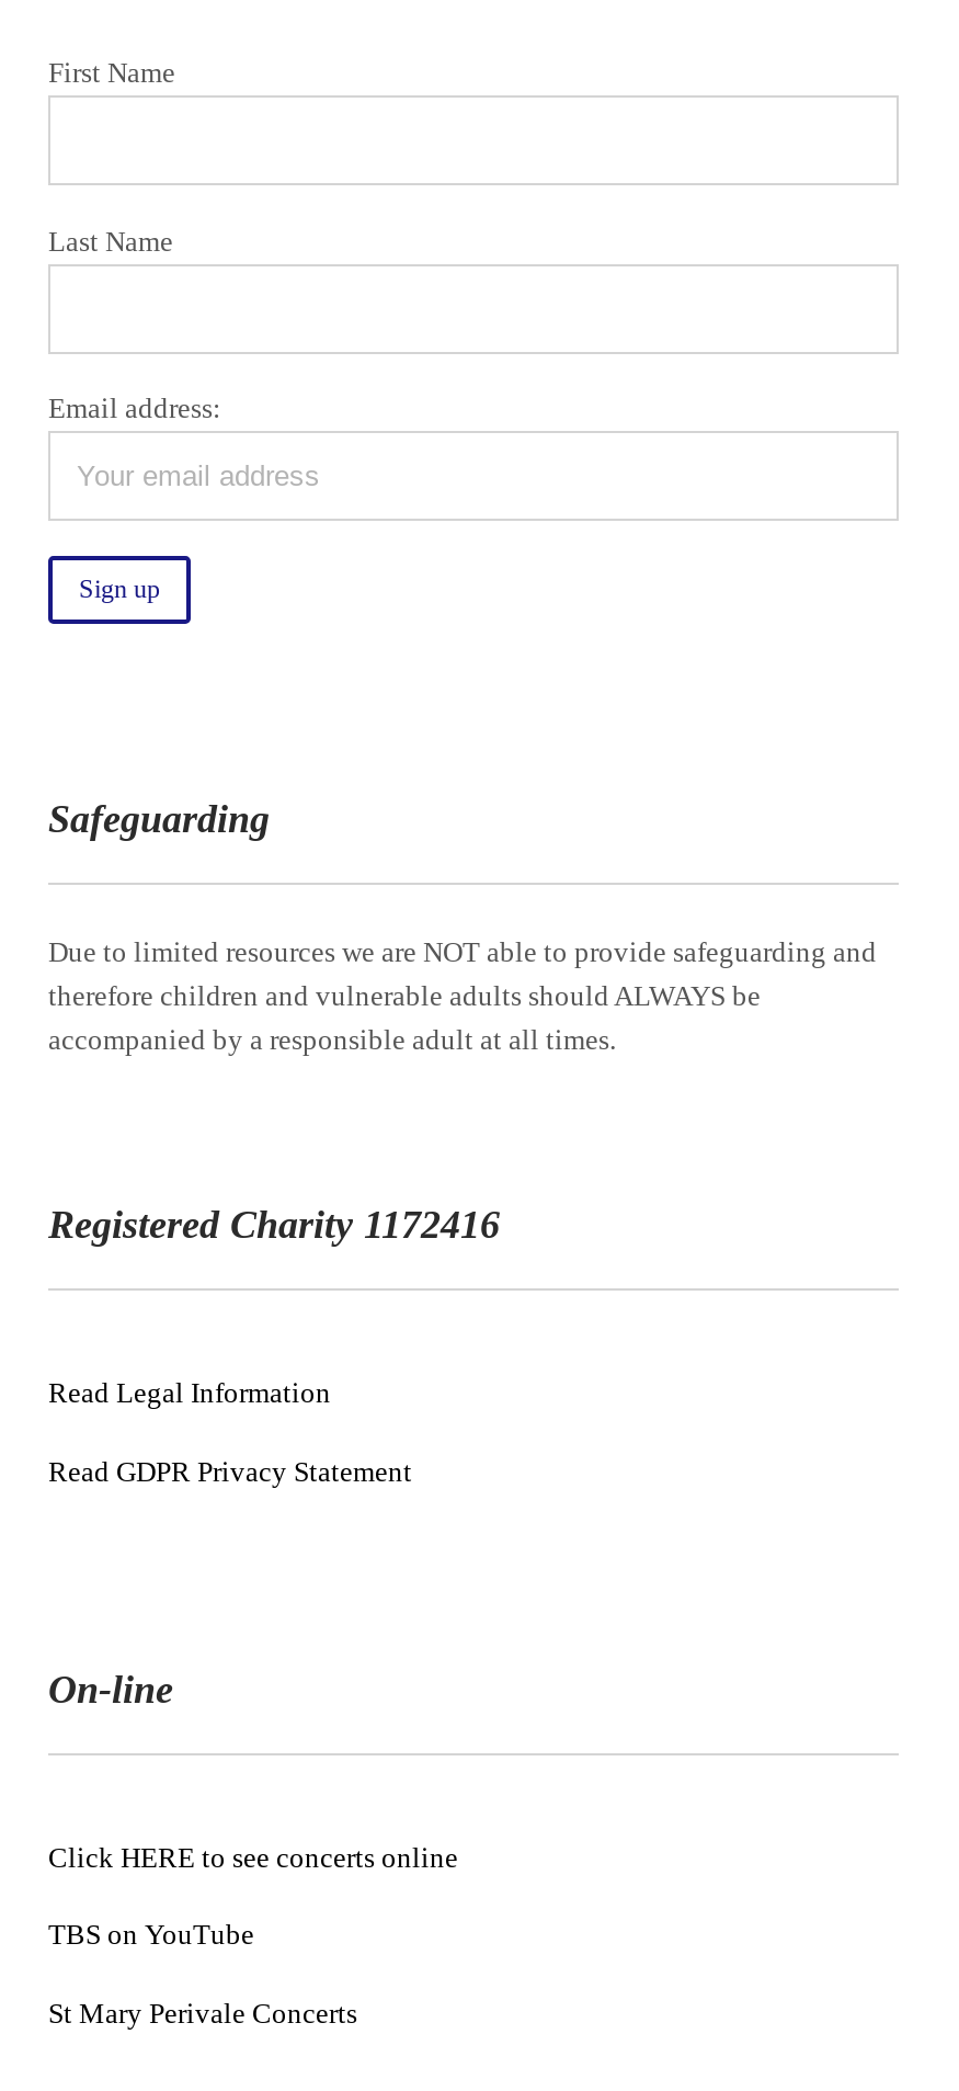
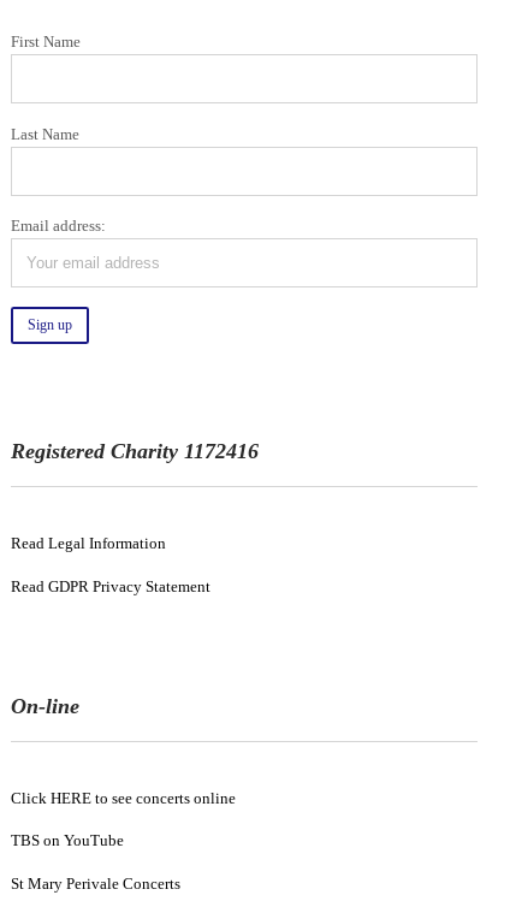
[48,798,877,1057] Safeguarding | Due to limited resources we are NOT able to provide safeguarding and | therefore children and vulnerable adults should ALWAYS be | accompanied by a responsible adult at all times. -> none

